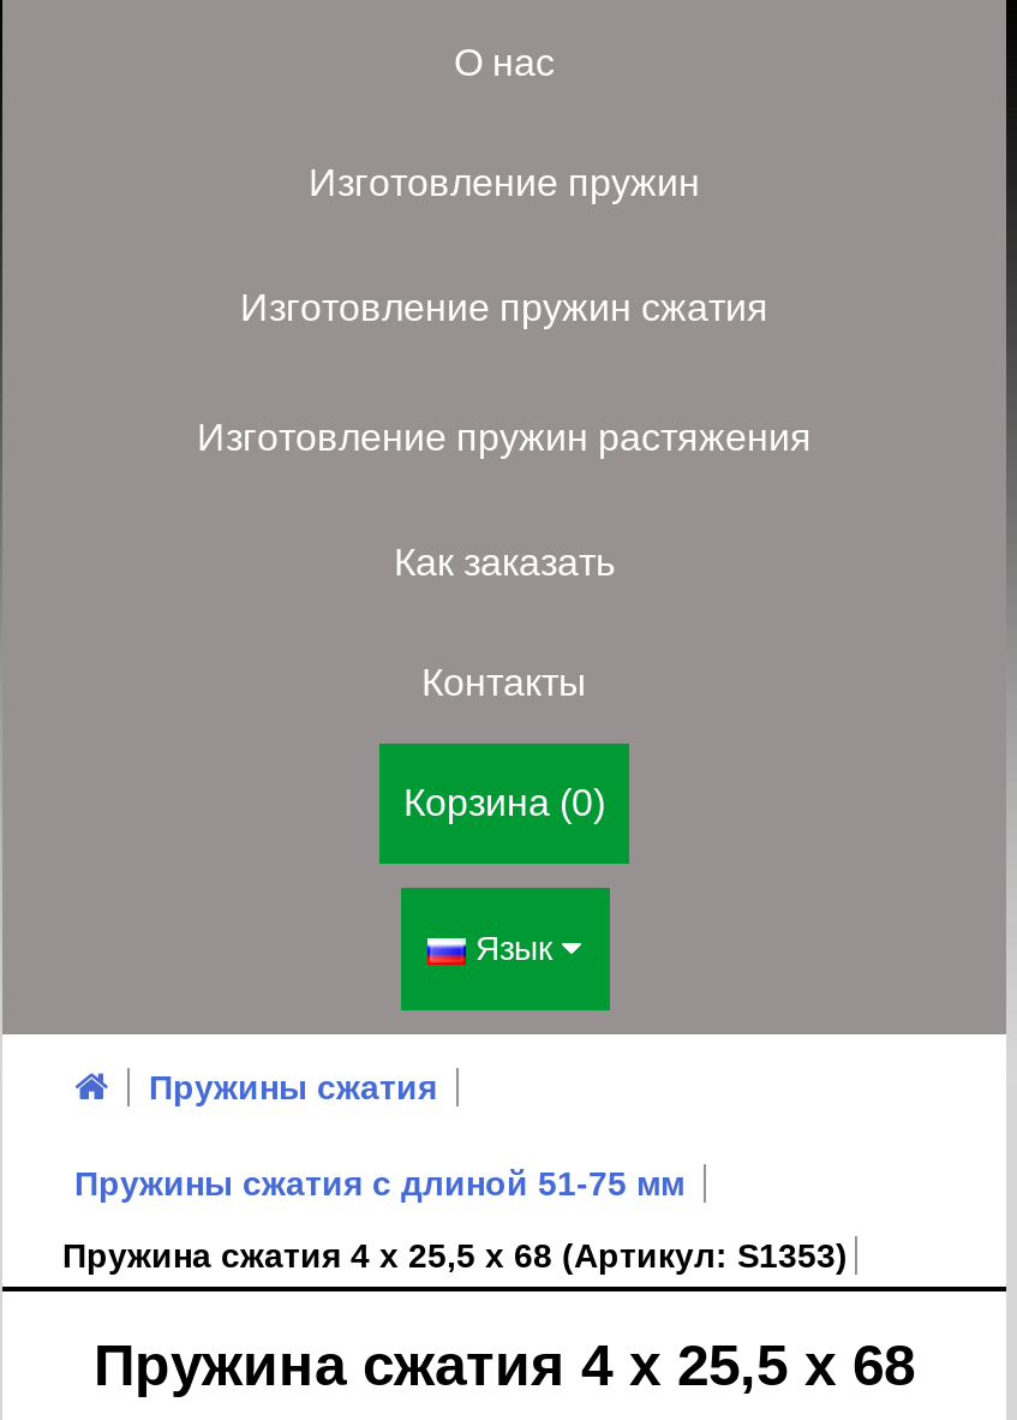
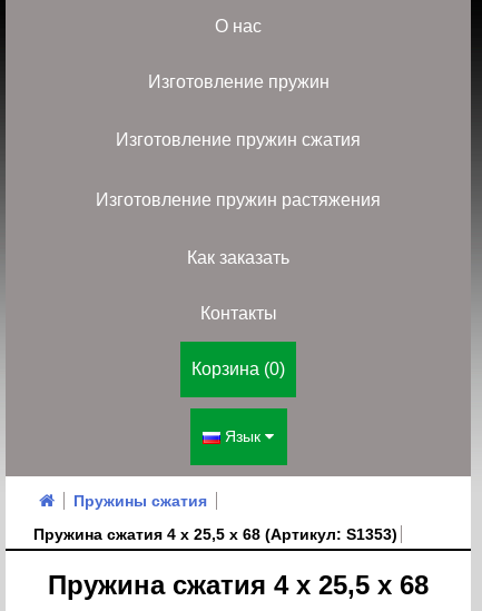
[74,1163,684,1201] Пружины сжатия с длиной 51-75 мм -> none

